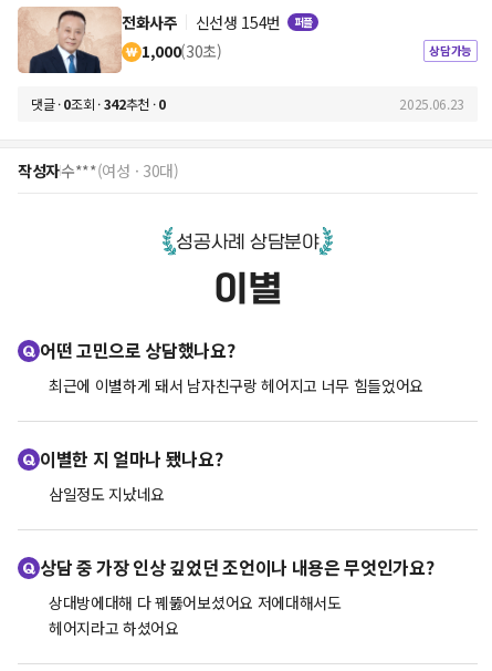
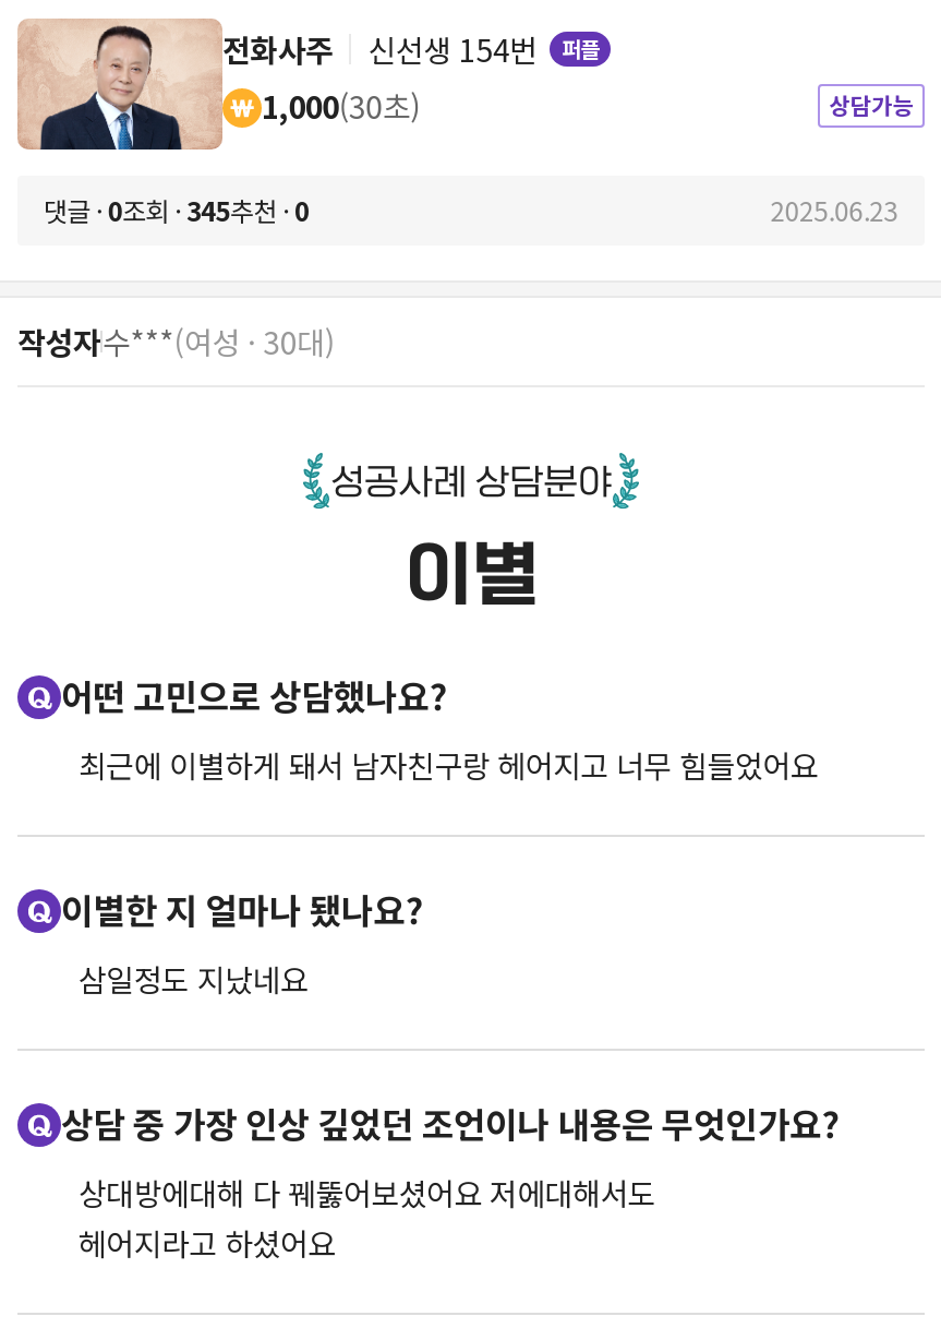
[31,94,165,113] 댓글 · 0조회 · 342추천 · 0 -> [44,191,309,228] 댓글 · 0조회 · 345추천 · 0

